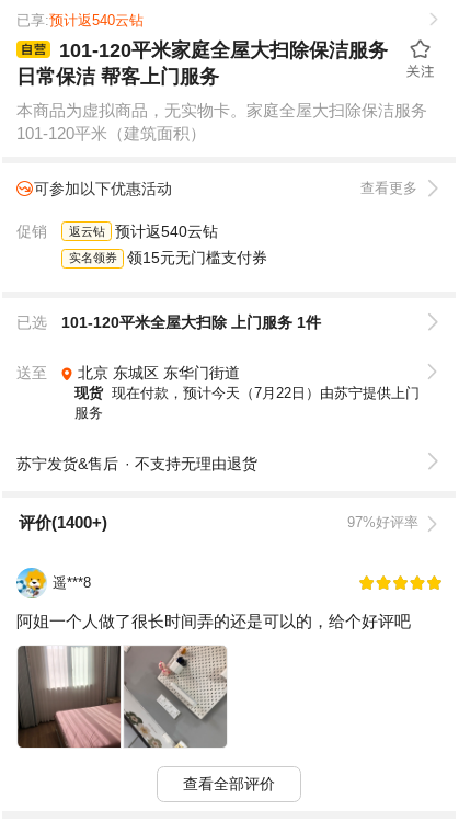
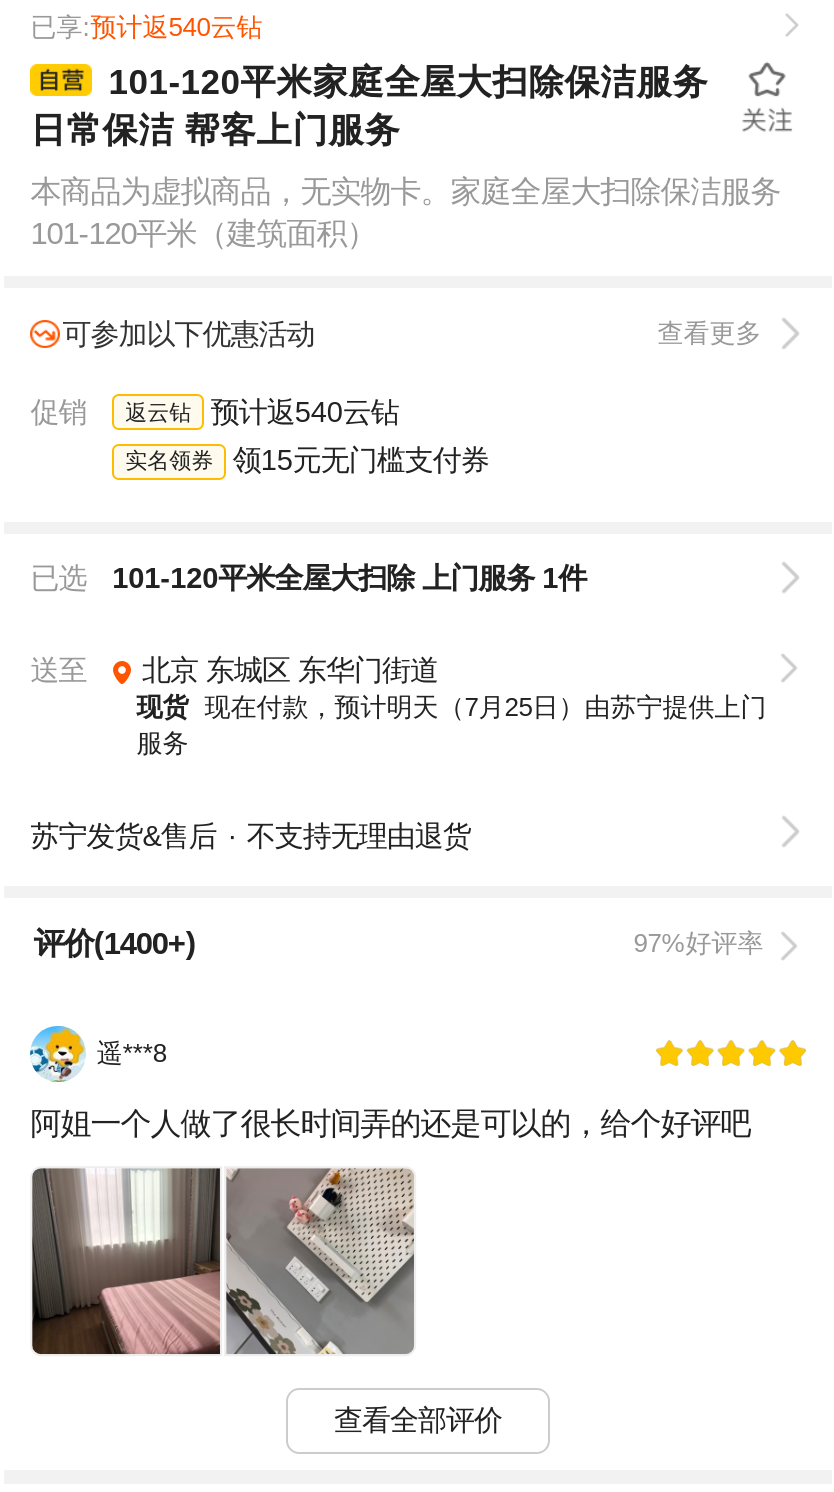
[75,385,420,401] 现货 现在付款，预计今天（7月22日）由苏宁提供上门 -> [136,692,766,722] 现货 现在付款，预计明天（7月25日）由苏宁提供上门

